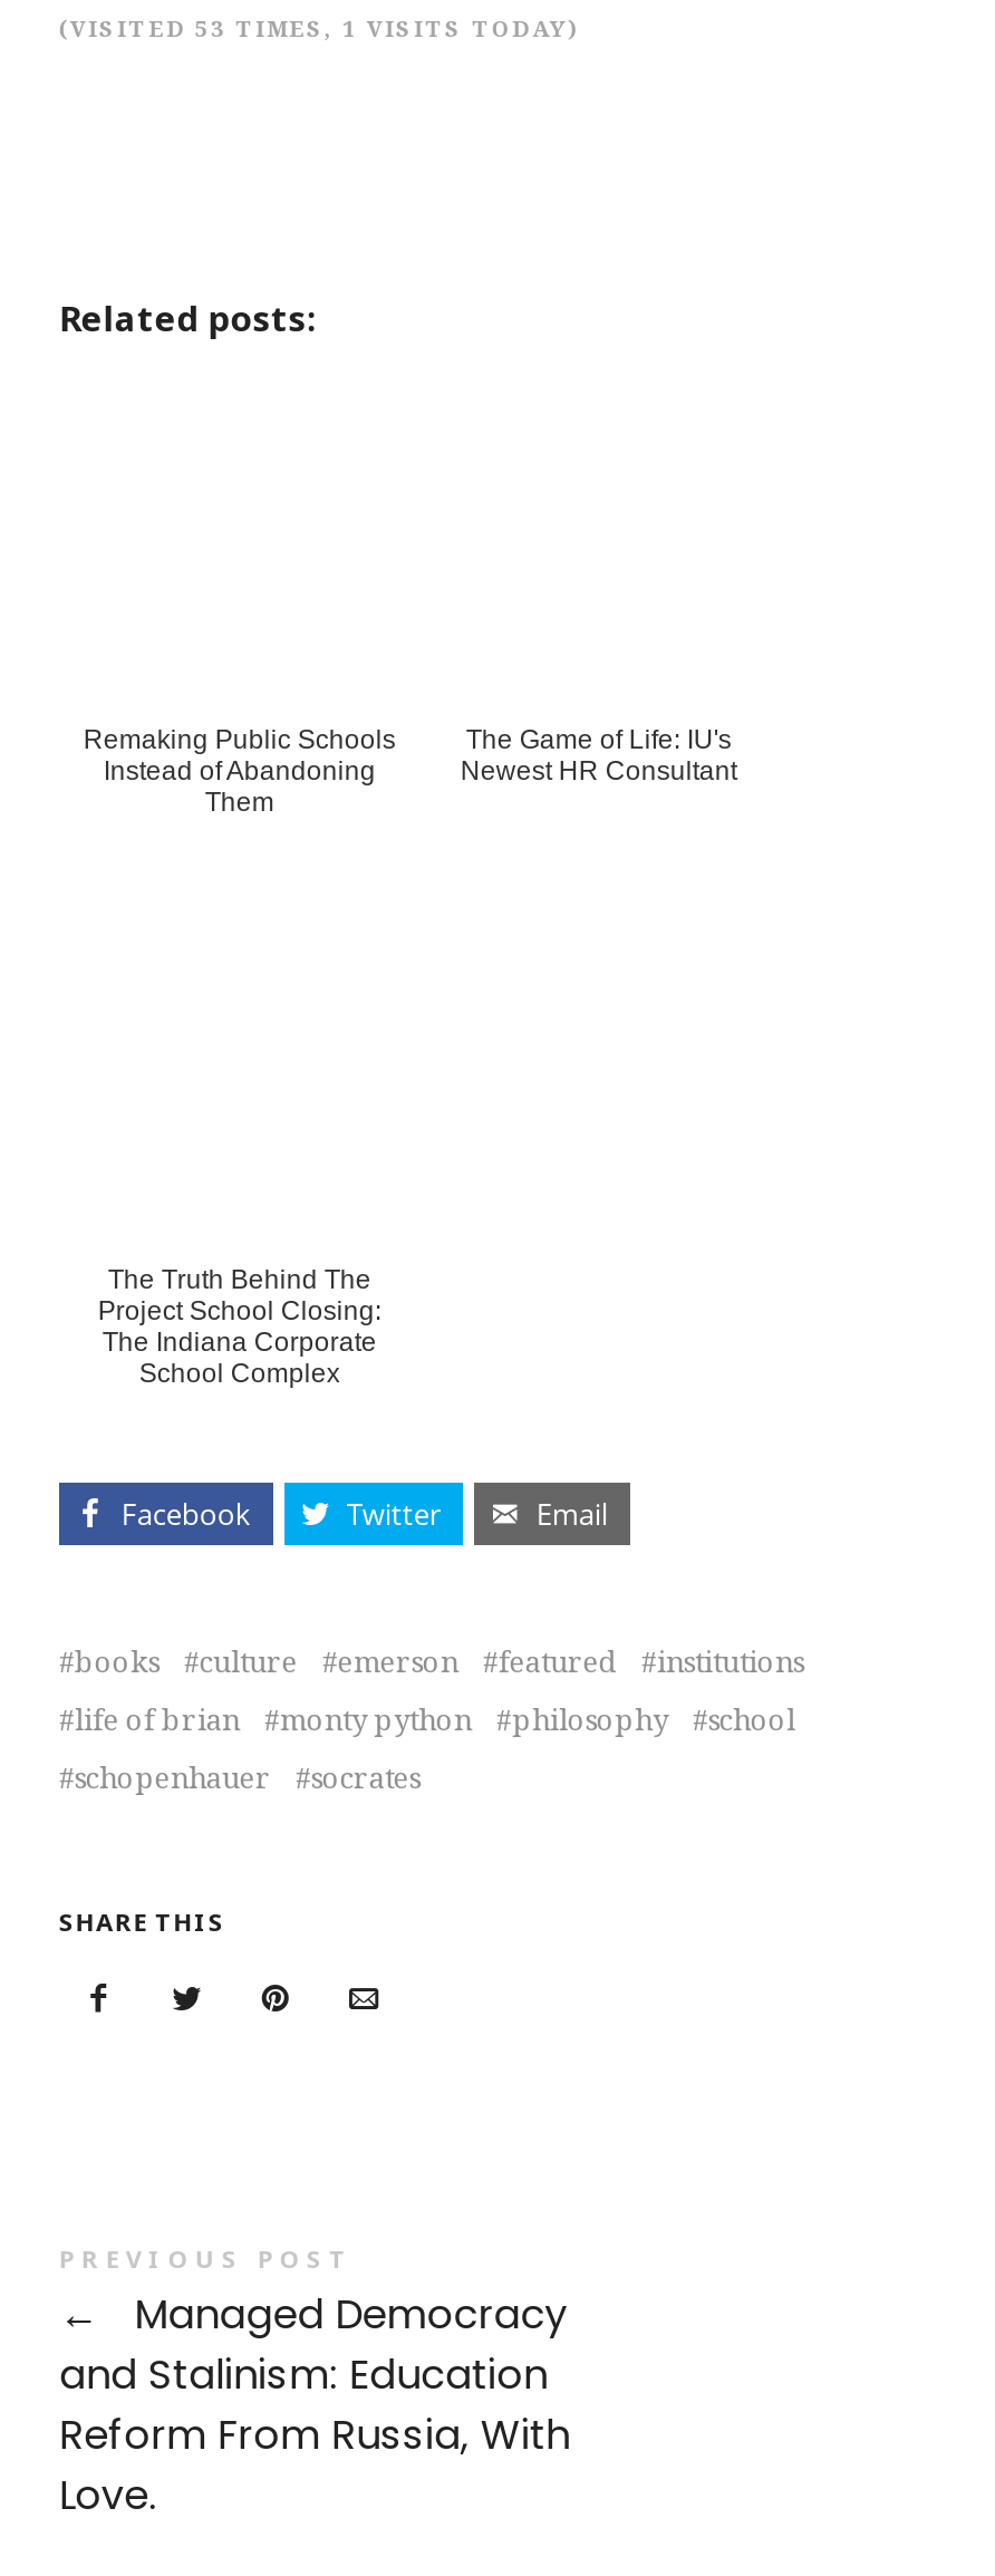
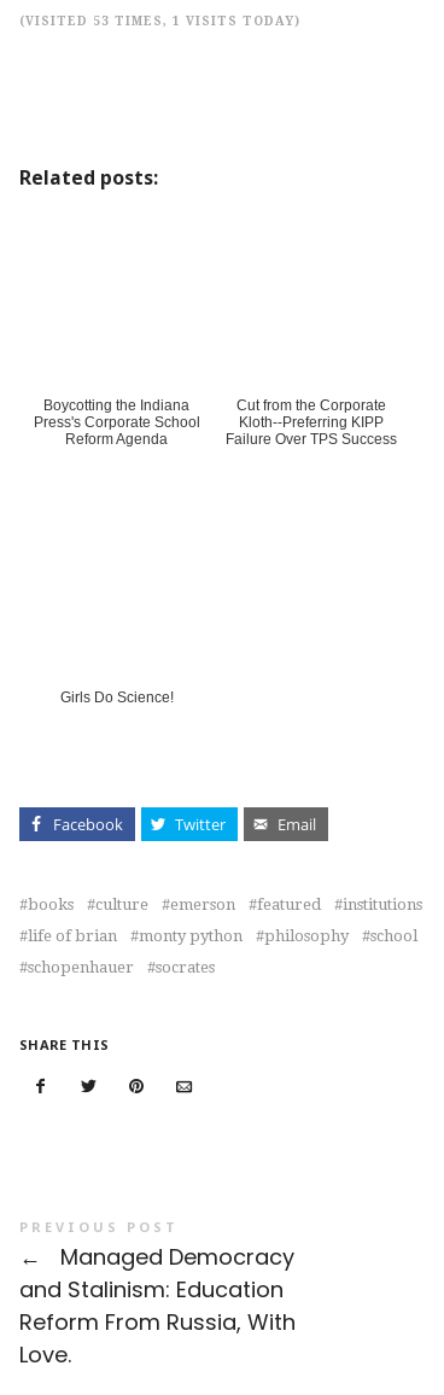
[83,725,396,818] Remaking Public Schools | Instead of Abandoning | Them -> [34,397,200,448] Boycotting the Indiana | Press's Corporate School | Reform Agenda
[460,725,737,787] The Game of Life: IU's | Newest HR Consultant -> [225,397,397,448] Cut from the Corporate | Kloth--Preferring KIPP | Failure Over TPS Success
[98,1265,381,1390] The Truth Behind The | Project School Closing: | The Indiana Corporate | School Complex -> [60,689,174,706] Girls Do Science!

